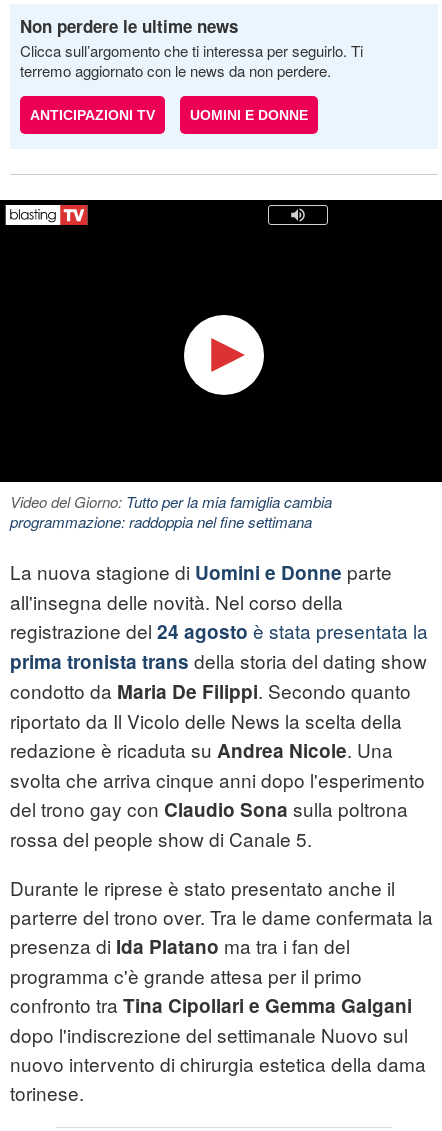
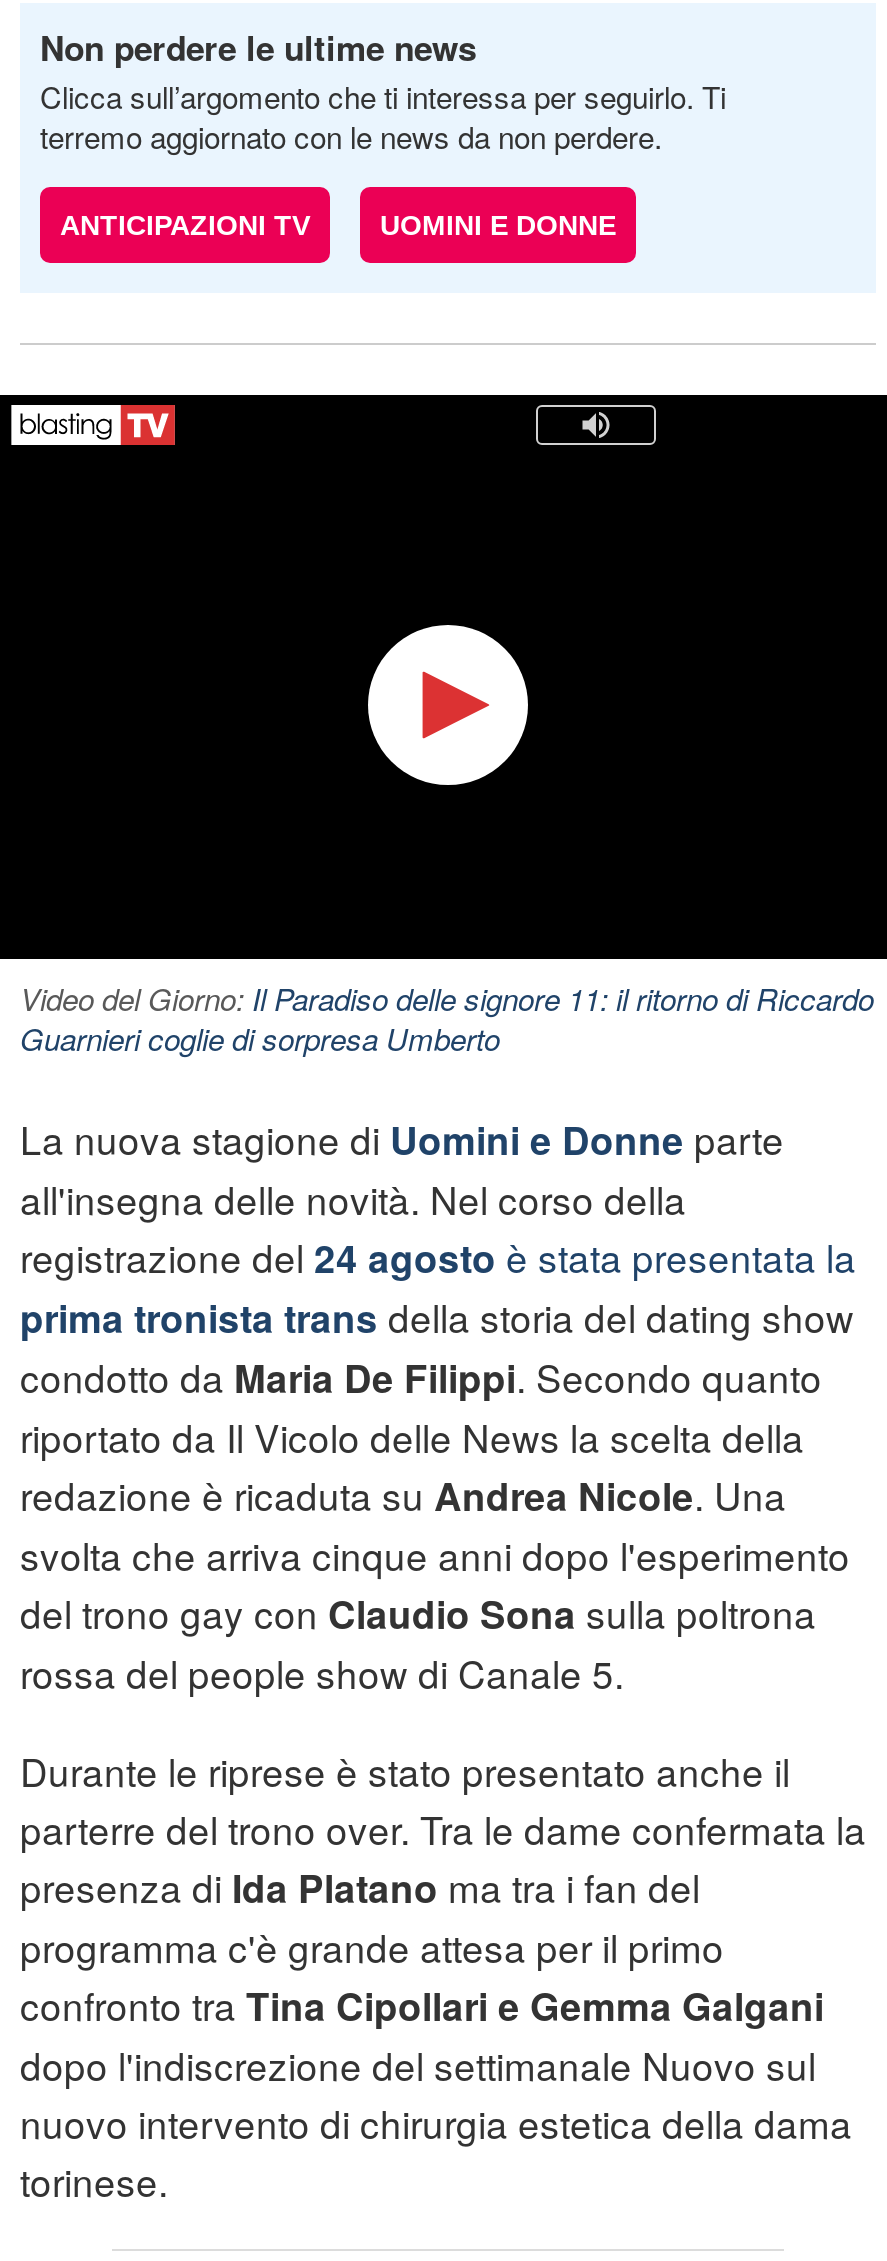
[10,491,332,532] Video del Giorno: Tutto per la mia famiglia cambia | programmazione: raddoppia nel fine settimana -> [20,978,874,1060] Video del Giorno: Il Paradiso delle signore 11: il ritorno di Riccardo | Guarnieri coglie di sorpresa Umberto

